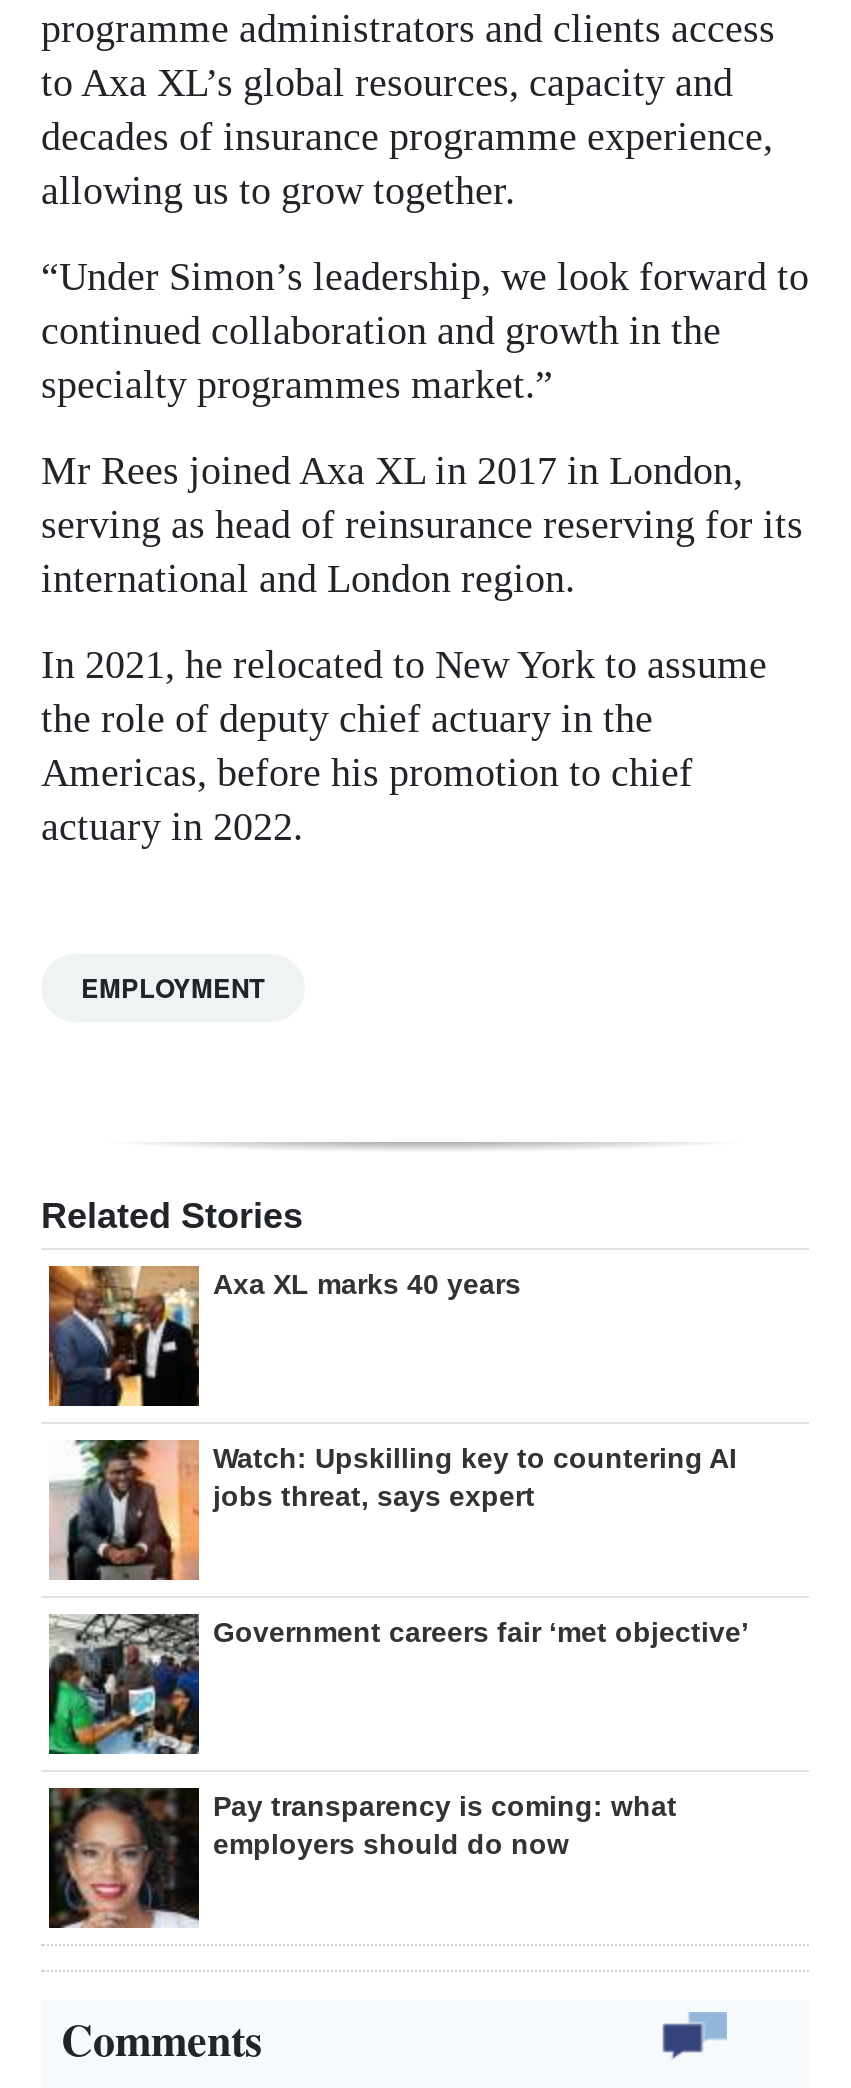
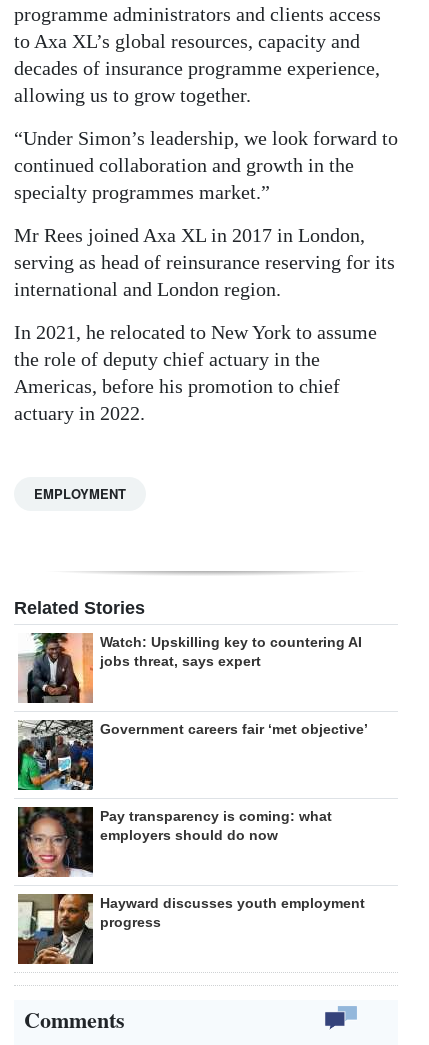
[47,1264,521,1408] [image] | Axa XL marks 40 years -> none
moved [47,1436,749,1861] -> [17,631,368,843]: [image] | Watch: Upskilling key to countering AI | jobs threat, says expert | Government careers fair ‘met objective’ | Pay transparency is coming: what | employers should do now
moved [47,1784,207,1938] -> [17,805,97,882]: [image]
none -> [17,893,365,965] [image] | Hayward discusses youth employment | progress

